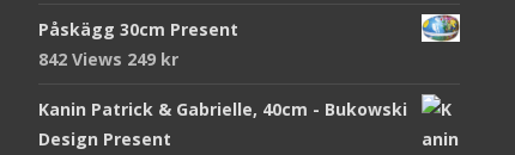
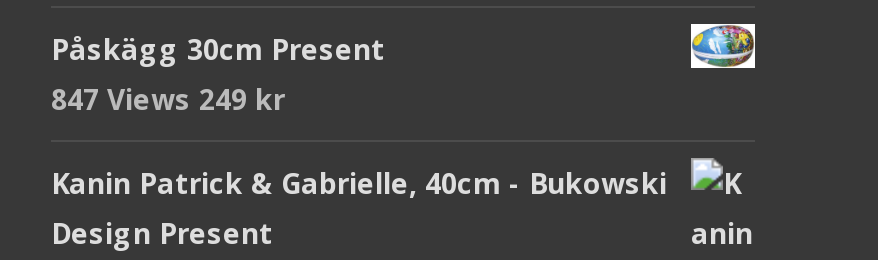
[38,47,178,70] 842 Views 249 kr -> [51,79,285,117] 847 Views 249 kr

